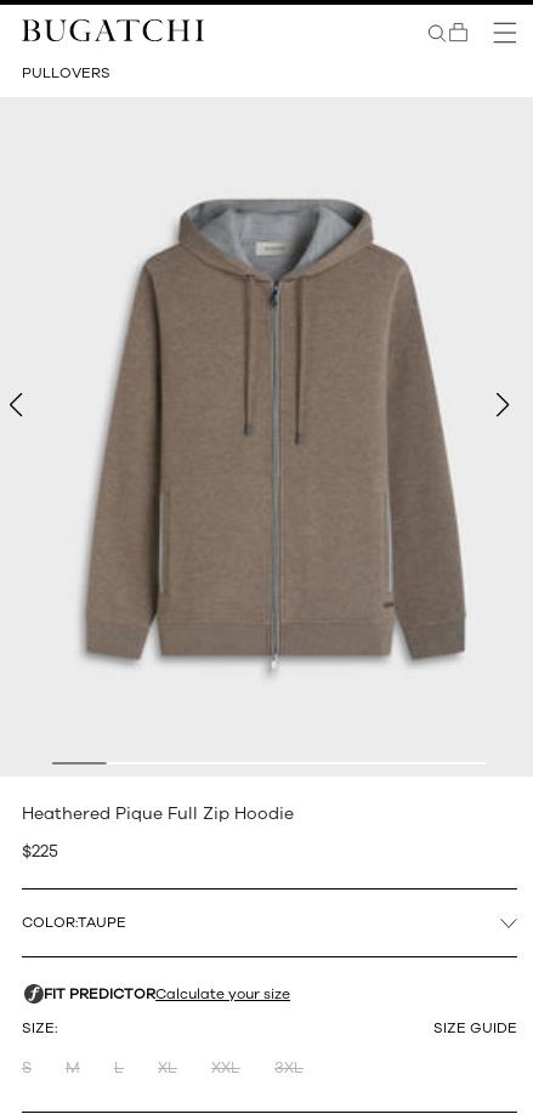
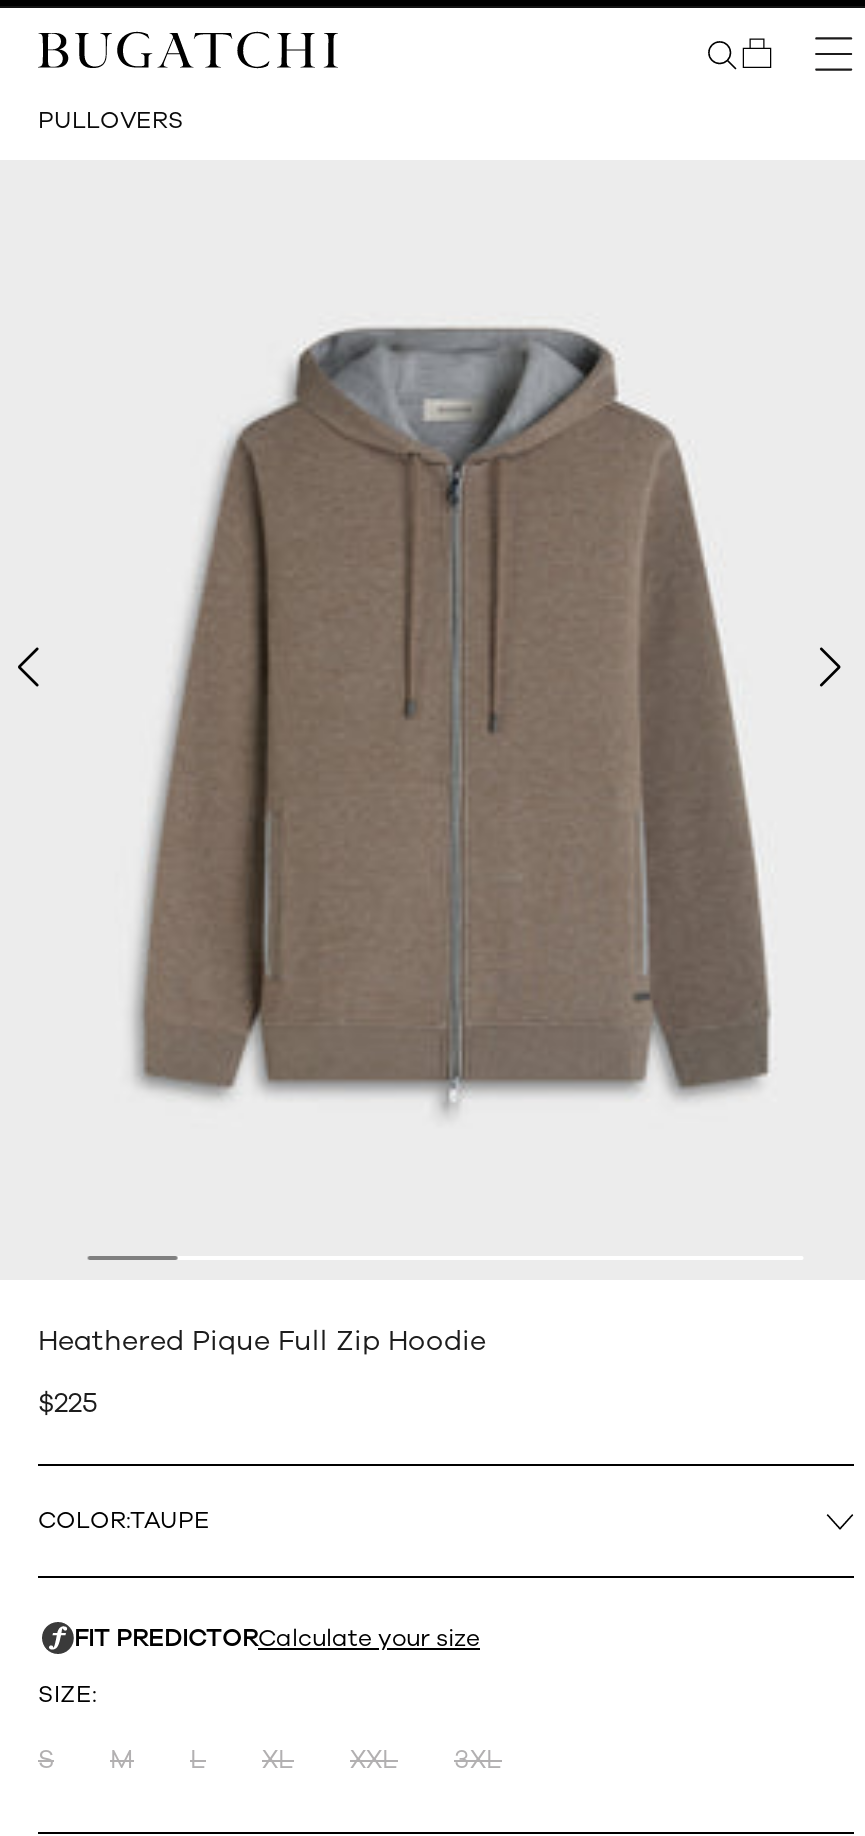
[433,1018,517,1038] SIZE GUIDE -> none

